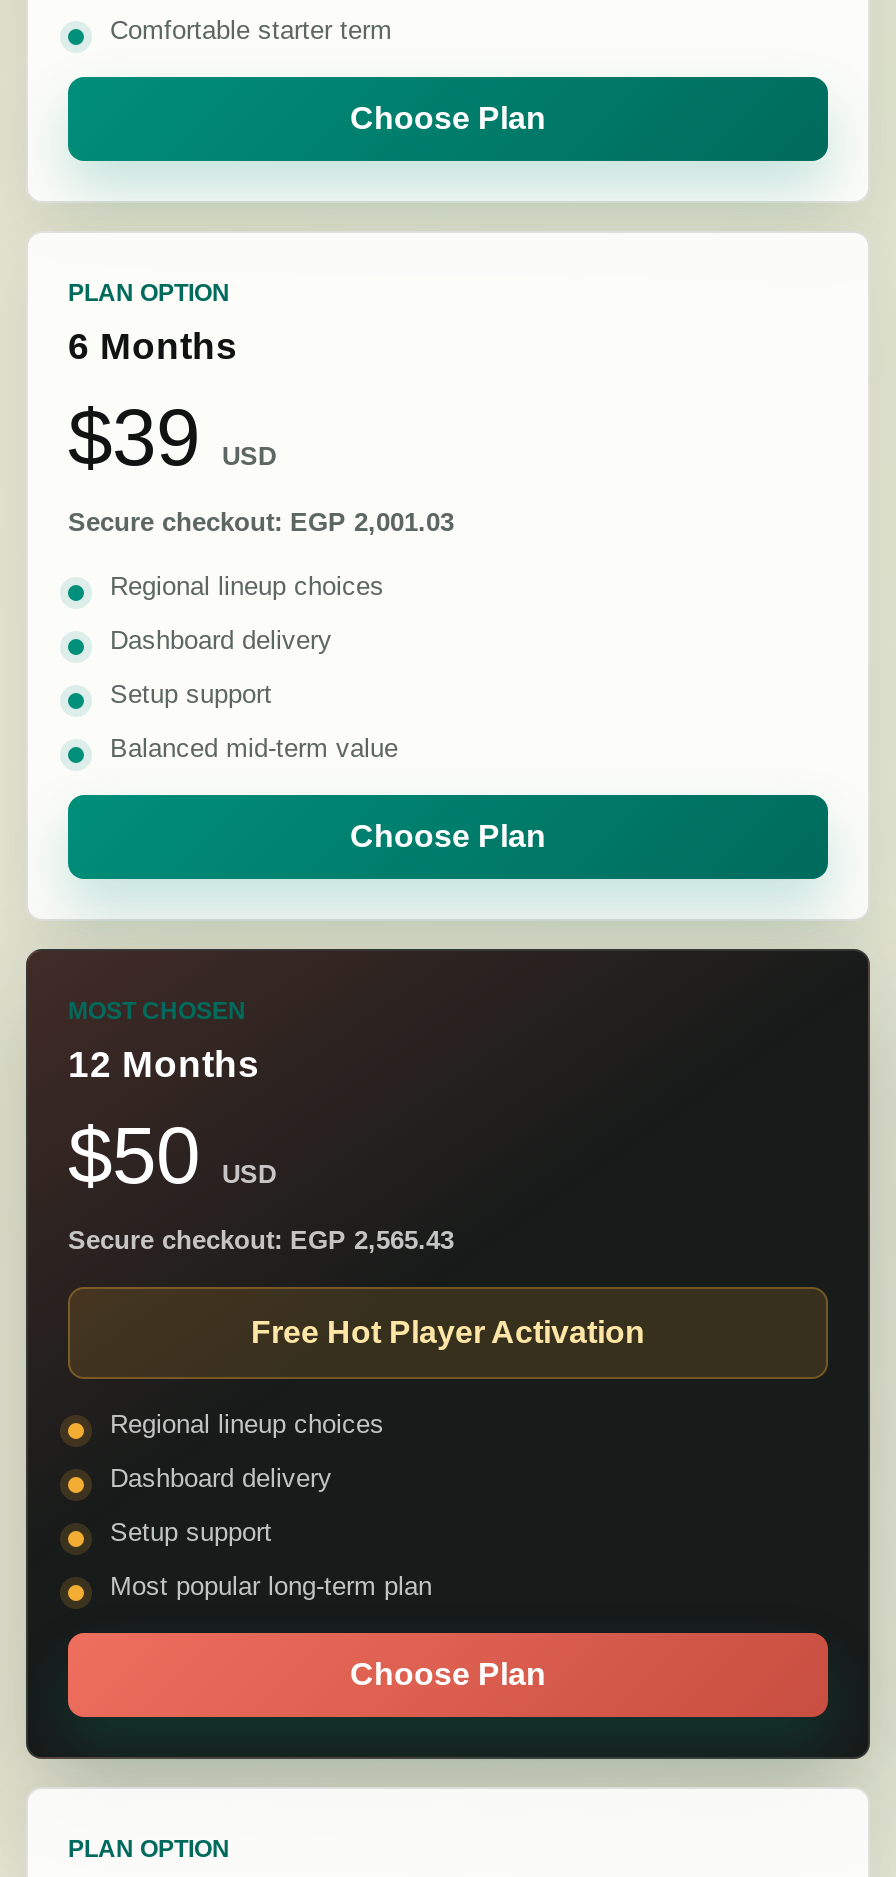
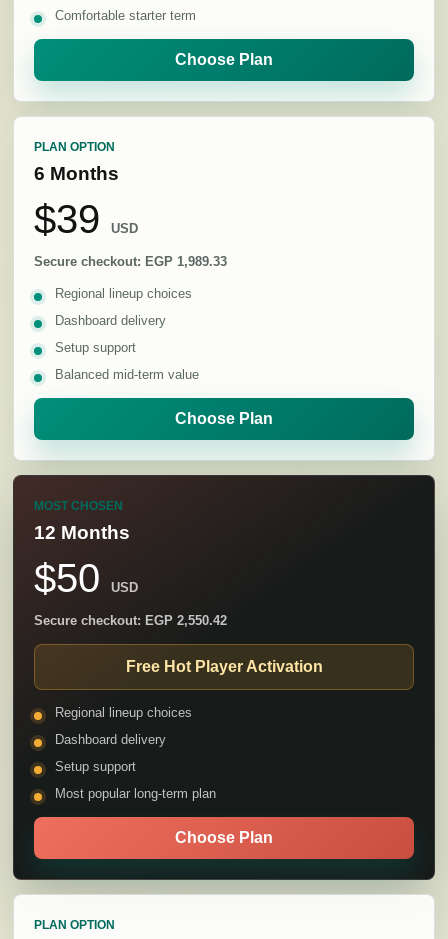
[68,507,454,537] Secure checkout: EGP 2,001.03 -> [34,254,227,269] Secure checkout: EGP 1,989.33
[68,1225,454,1255] Secure checkout: EGP 2,565.43 -> [34,613,227,628] Secure checkout: EGP 2,550.42

